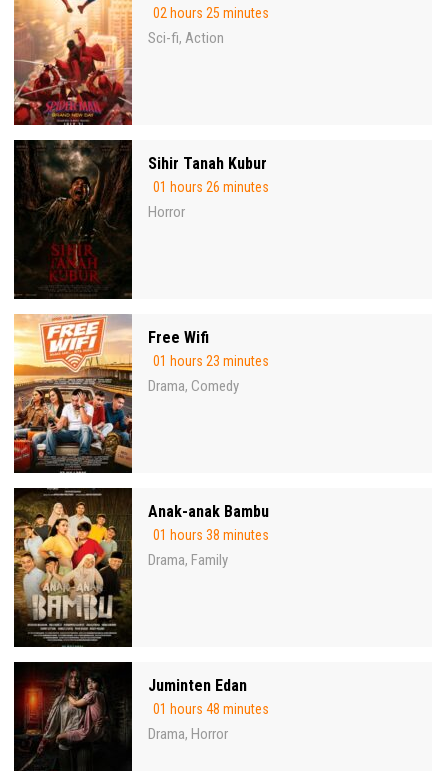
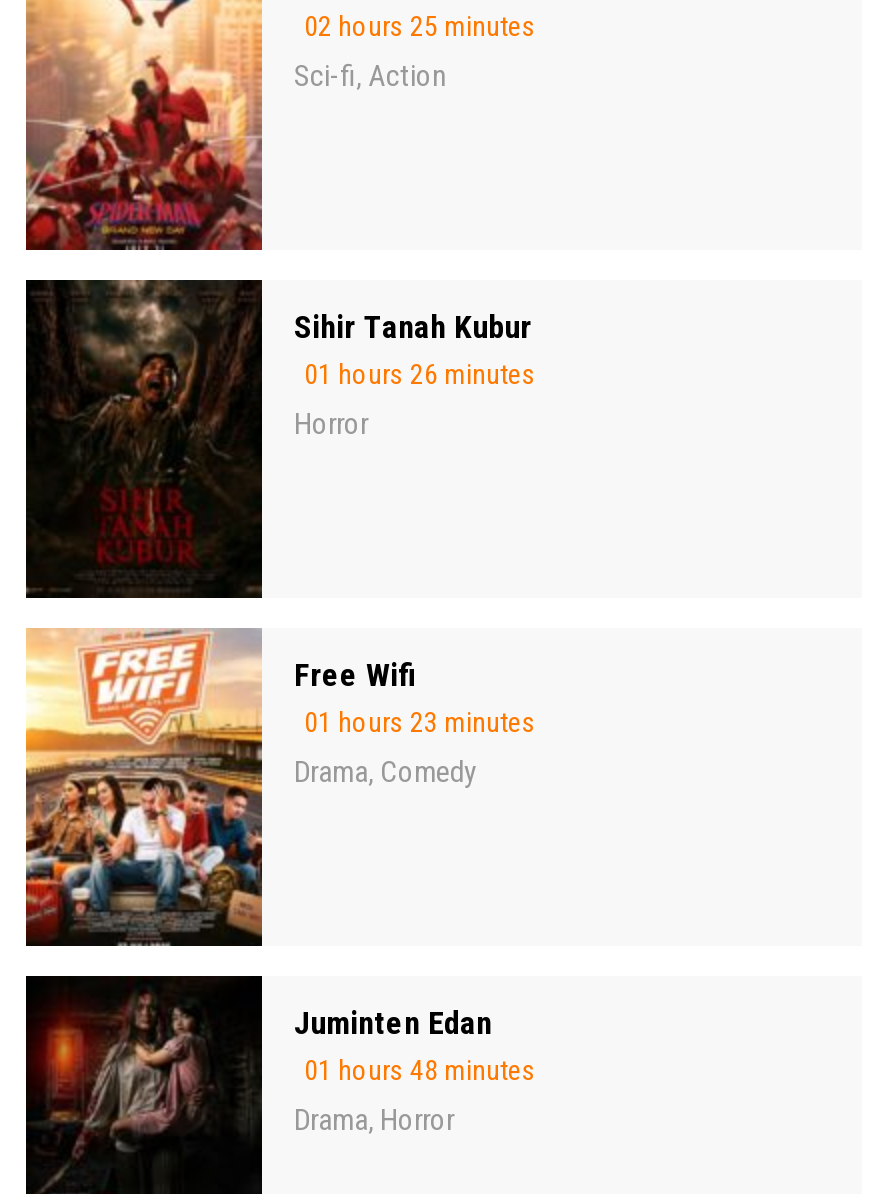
[13,488,269,647] [image] | Anak-anak Bambu | 01 hours 38 minutes | Drama, Family -> none

